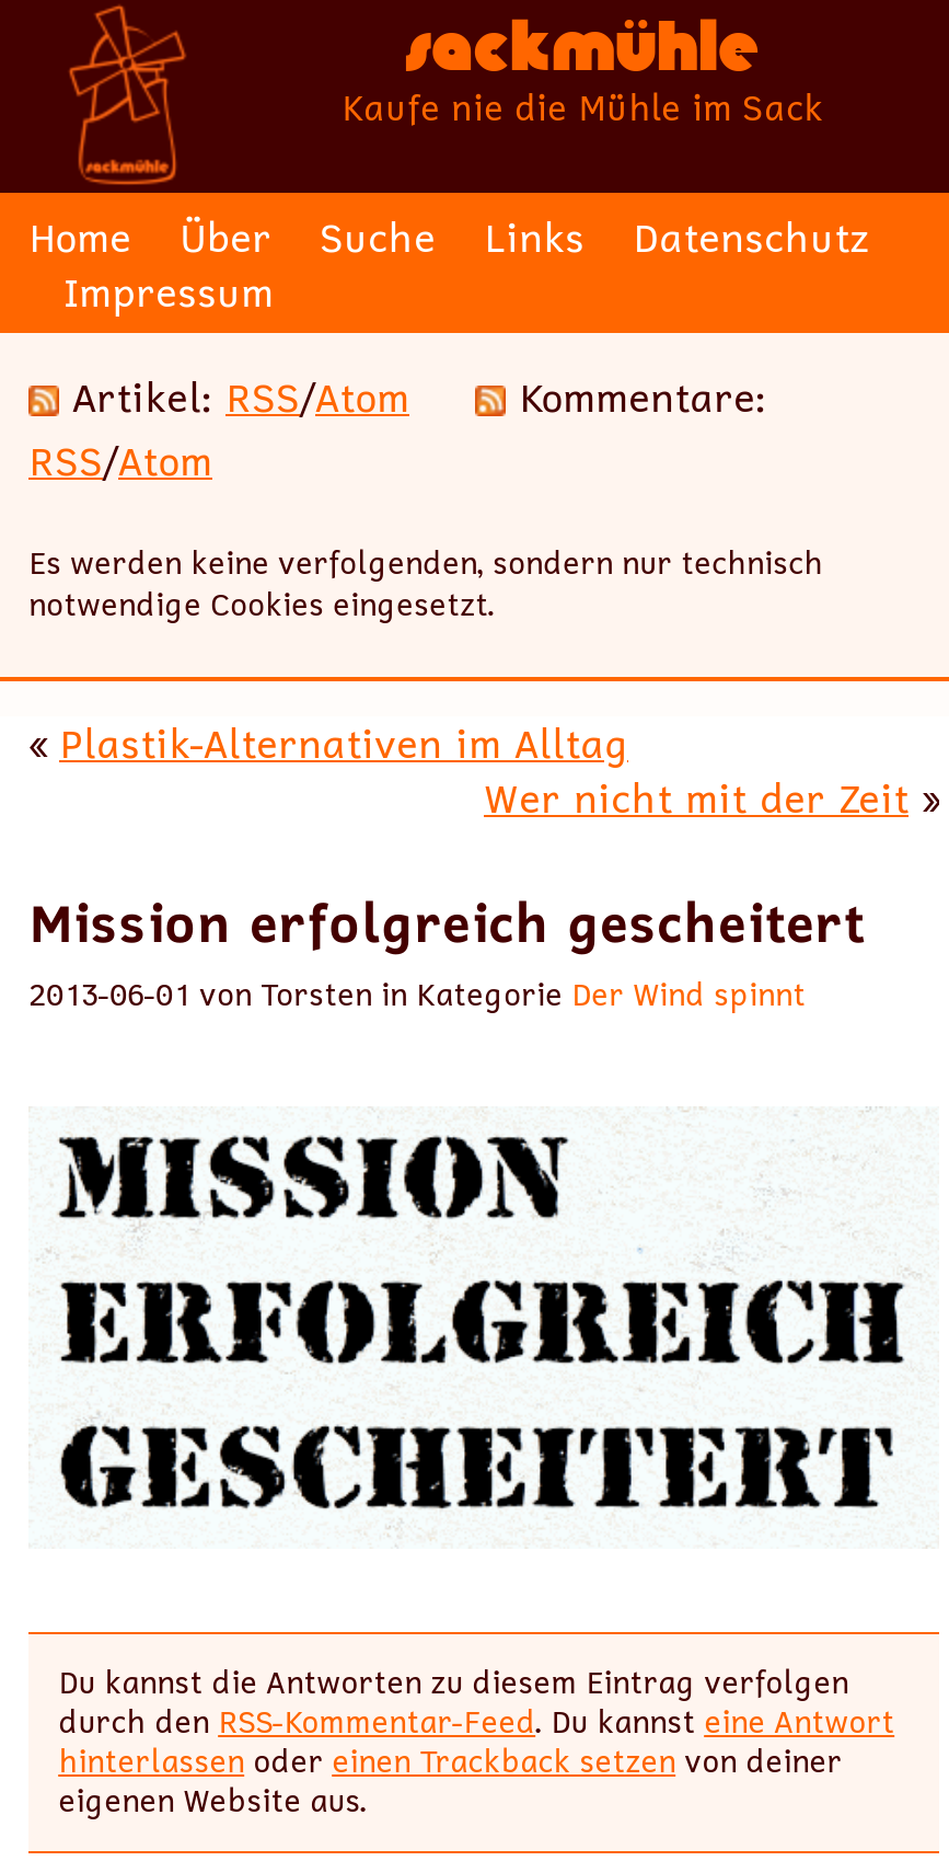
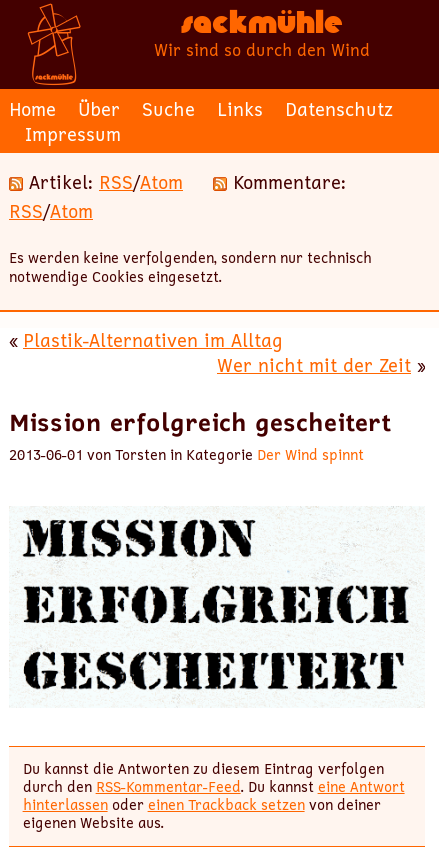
[342,81,823,131] Kaufe nie die Mühle im Sack -> [154,38,370,61] Wir sind so durch den Wind

